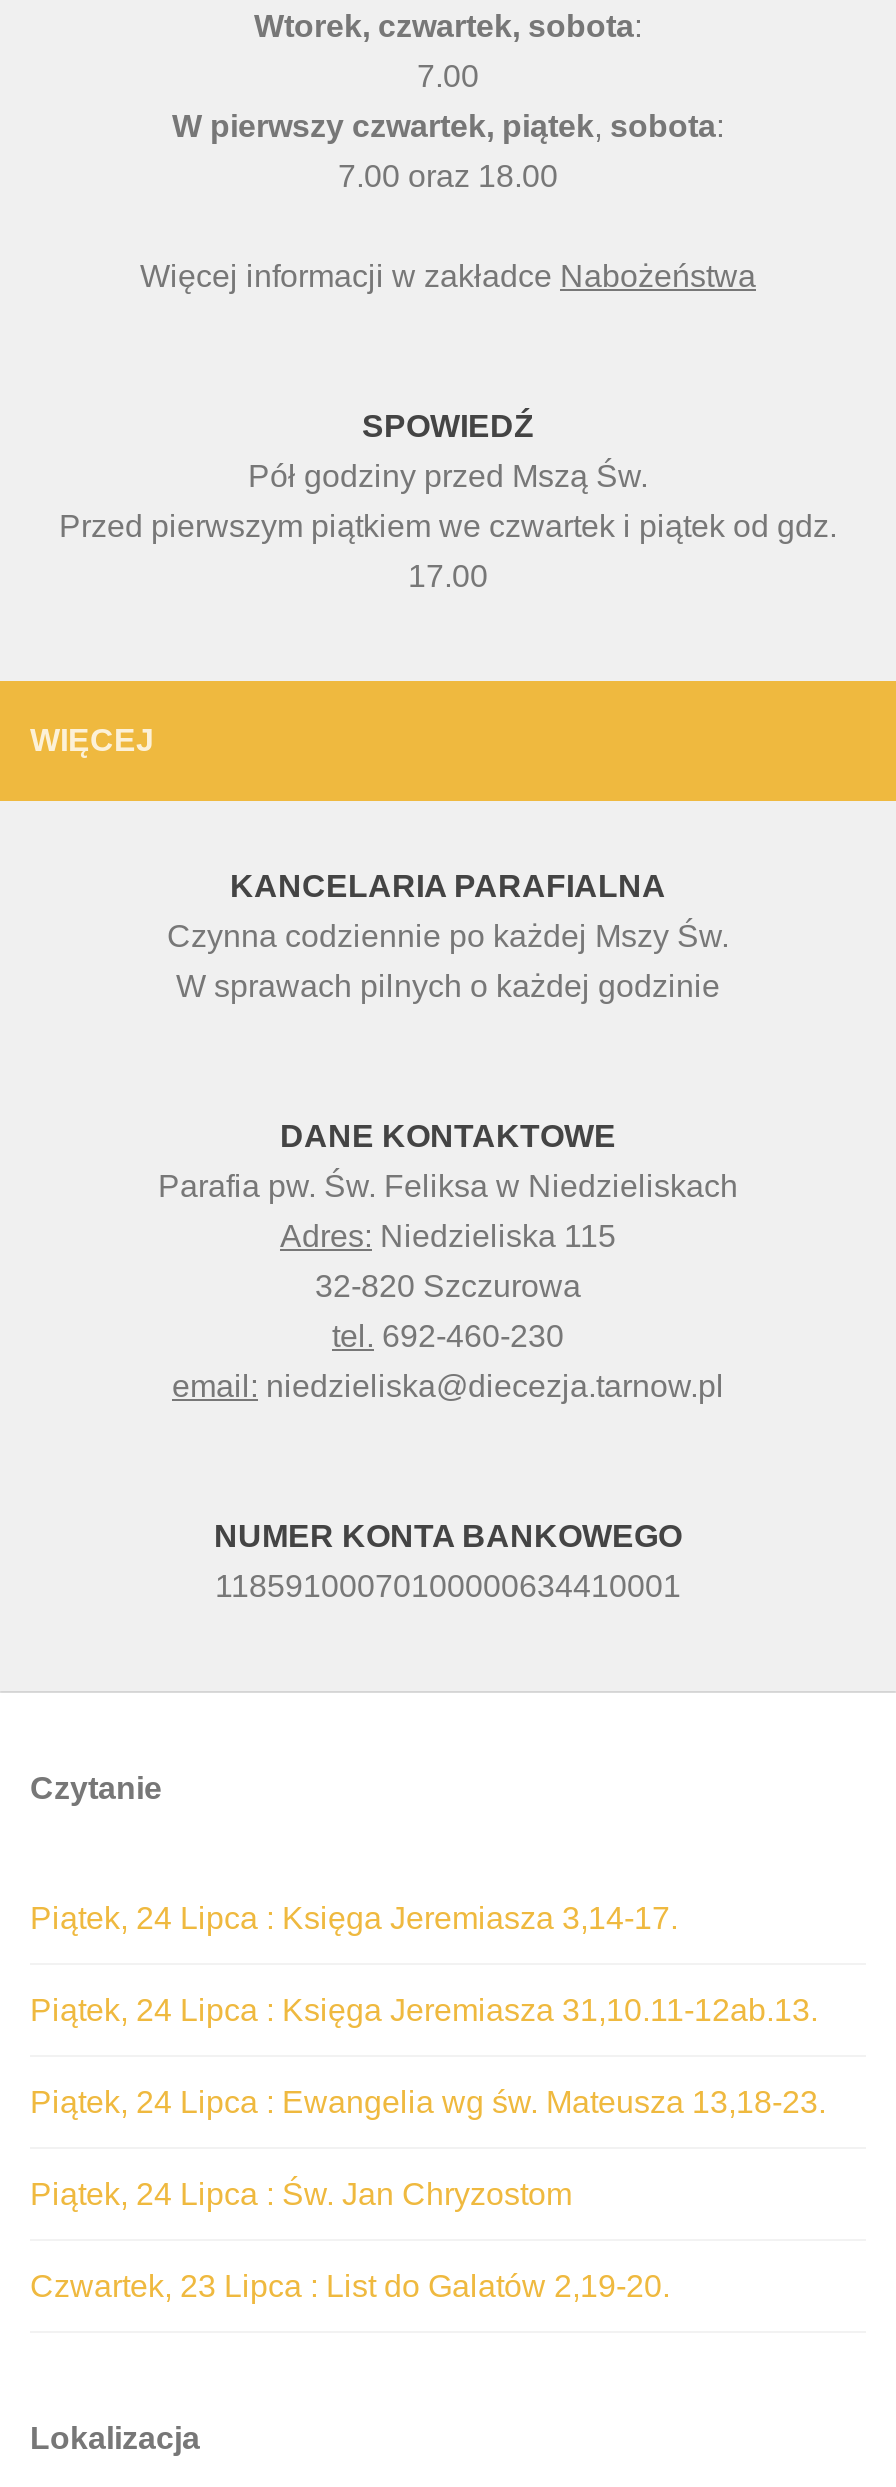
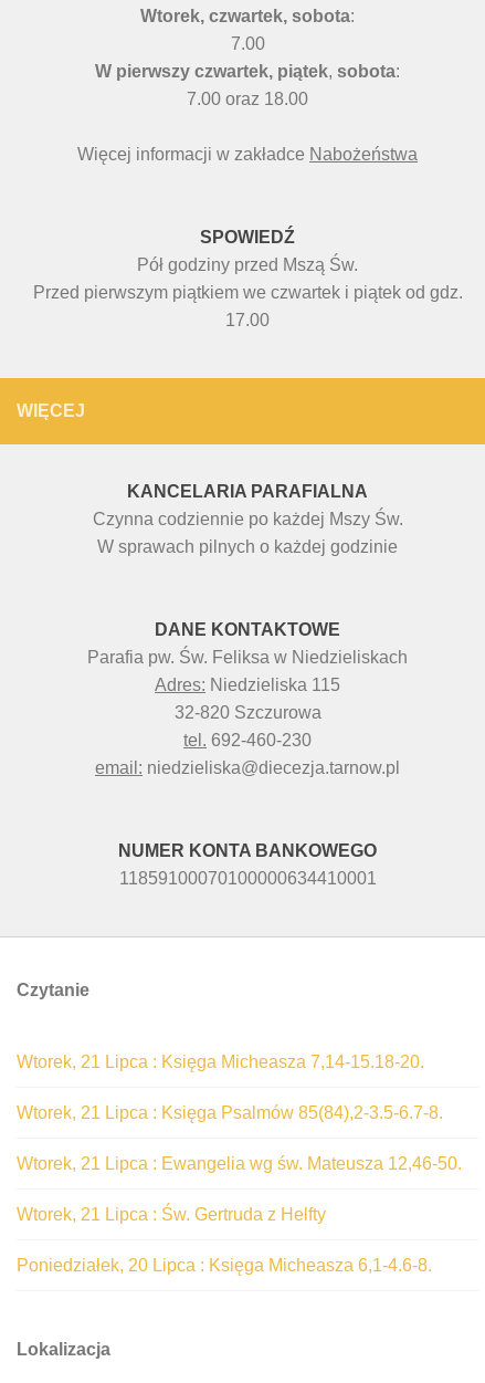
[30,1901,678,1935] Piątek, 24 Lipca : Księga Jeremiasza 3,14-17. -> [17,1052,424,1071] Wtorek, 21 Lipca : Księga Micheasza 7,14-15.18-20.
[30,1993,818,2027] Piątek, 24 Lipca : Księga Jeremiasza 31,10.11-12ab.13. -> [17,1103,443,1122] Wtorek, 21 Lipca : Księga Psalmów 85(84),2-3.5-6.7-8.
[30,2085,826,2119] Piątek, 24 Lipca : Ewangelia wg św. Mateusza 13,18-23. -> [17,1154,462,1173] Wtorek, 21 Lipca : Ewangelia wg św. Mateusza 12,46-50.
[30,2177,572,2211] Piątek, 24 Lipca : Św. Jan Chryzostom -> [17,1205,326,1224] Wtorek, 21 Lipca : Św. Gertruda z Helfty
[30,2269,670,2303] Czwartek, 23 Lipca : List do Galatów 2,19-20. -> [17,1256,432,1275] Poniedziałek, 20 Lipca : Księga Micheasza 6,1-4.6-8.

